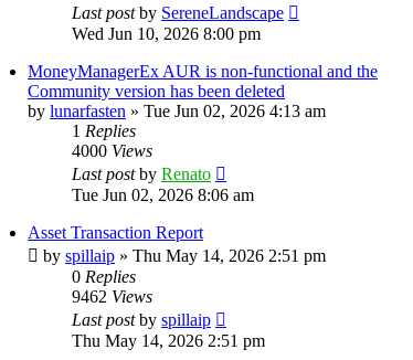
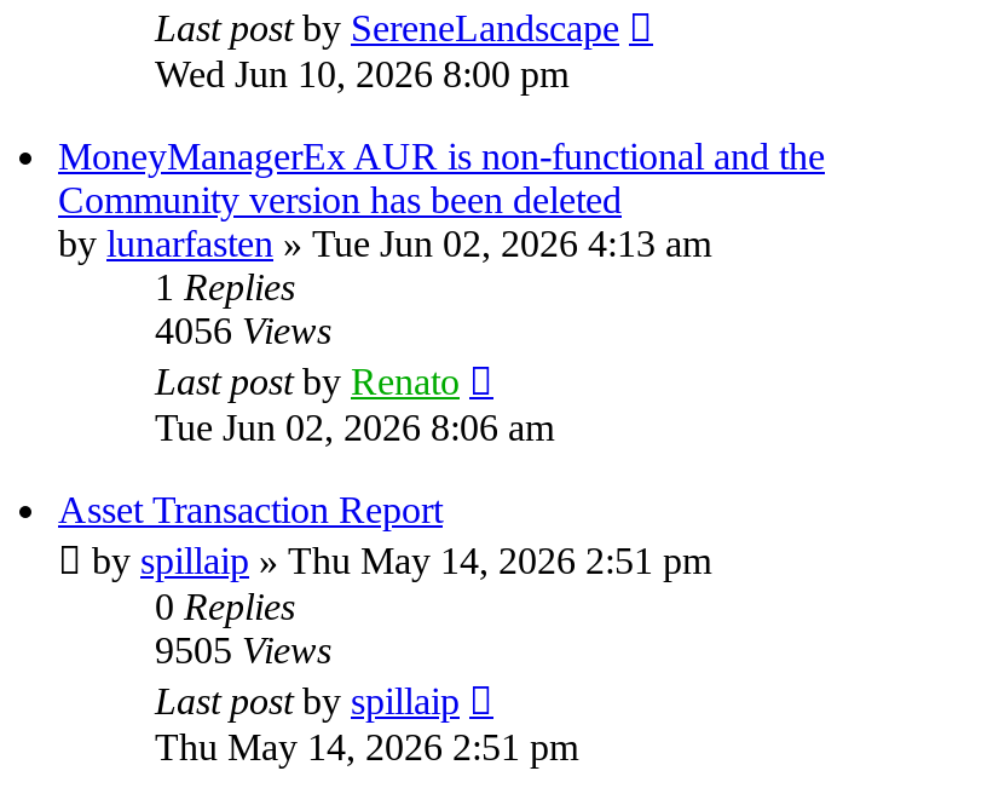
[72,141,152,160] 4000 Views -> [155,309,331,350] 4056 Views
[72,287,152,306] 9462 Views -> [155,629,331,670] 9505 Views

